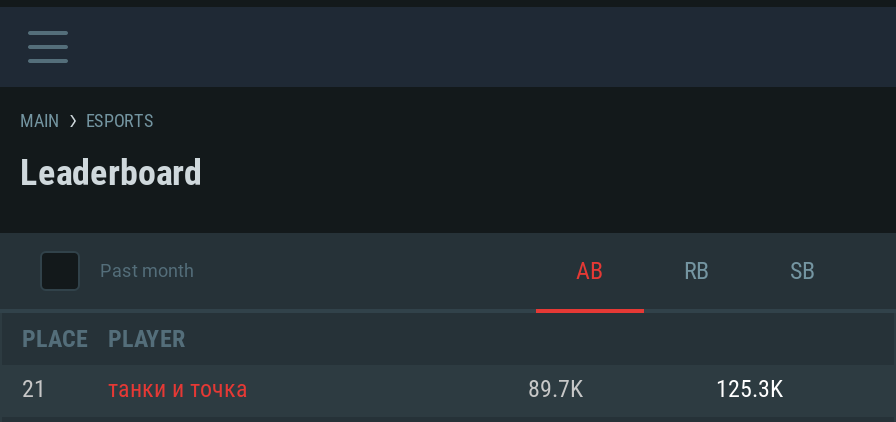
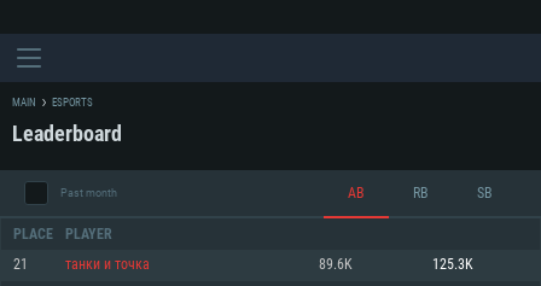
[528,379,584,401] 89.7K -> [319,258,353,272] 89.6K

